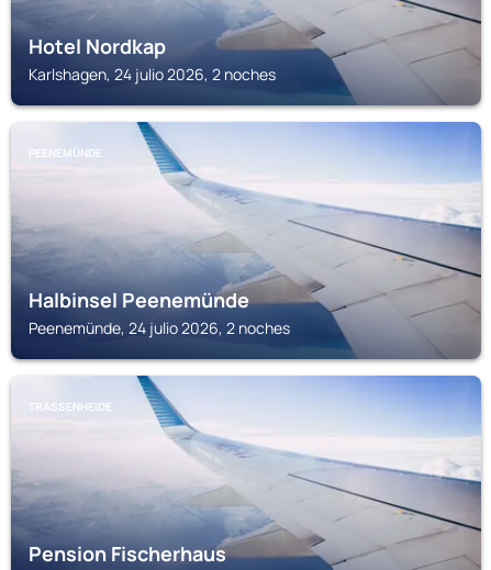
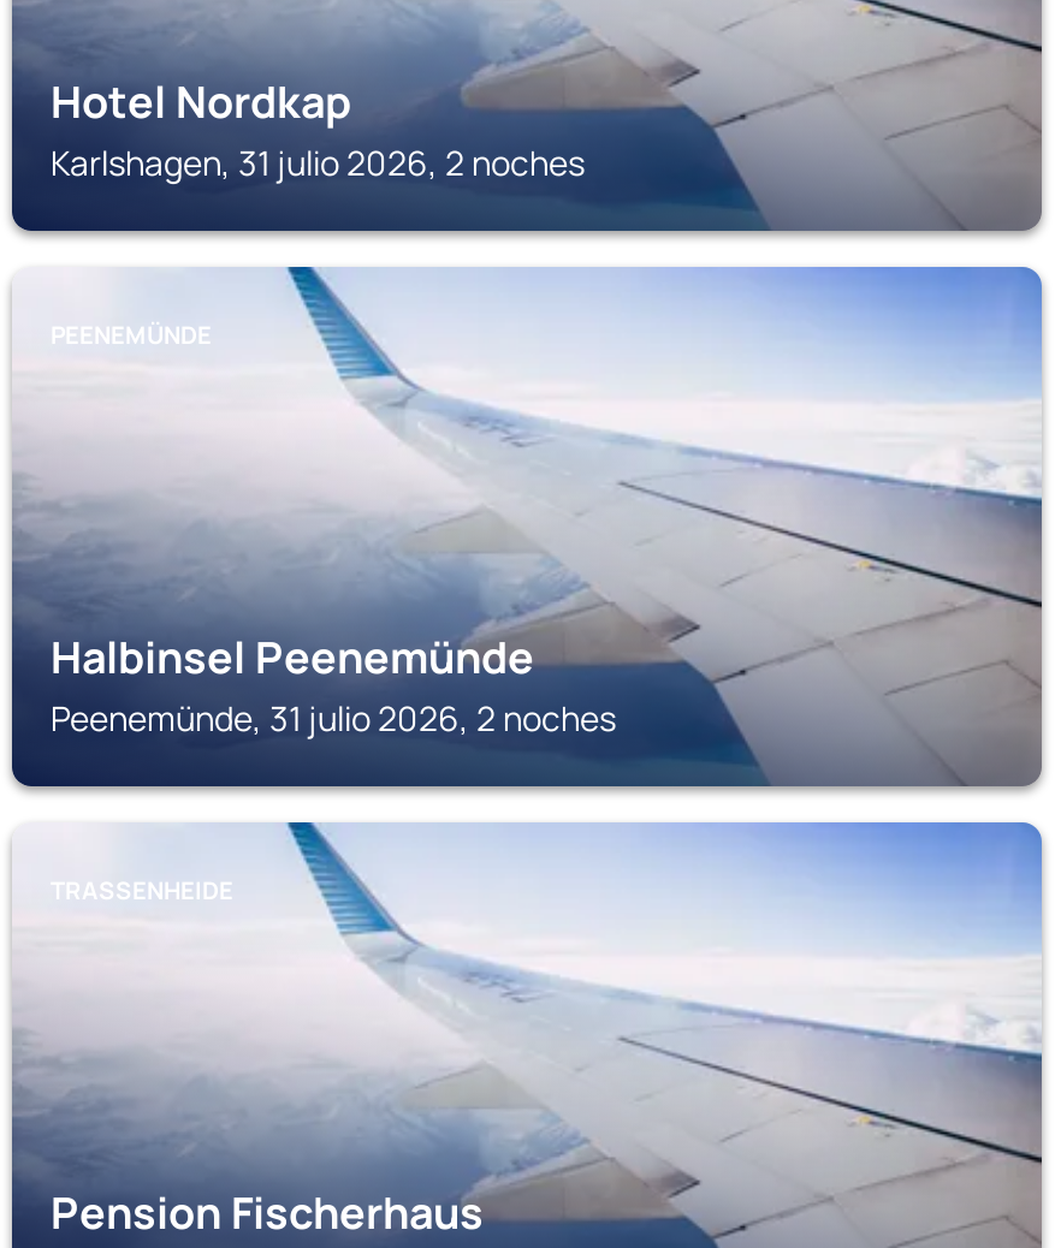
[29,64,276,85] Karlshagen, 24 julio 2026, 2 noches -> [51,139,585,185] Karlshagen, 31 julio 2026, 2 noches
[29,317,290,338] Peenemünde, 24 julio 2026, 2 noches -> [51,695,616,741] Peenemünde, 31 julio 2026, 2 noches

